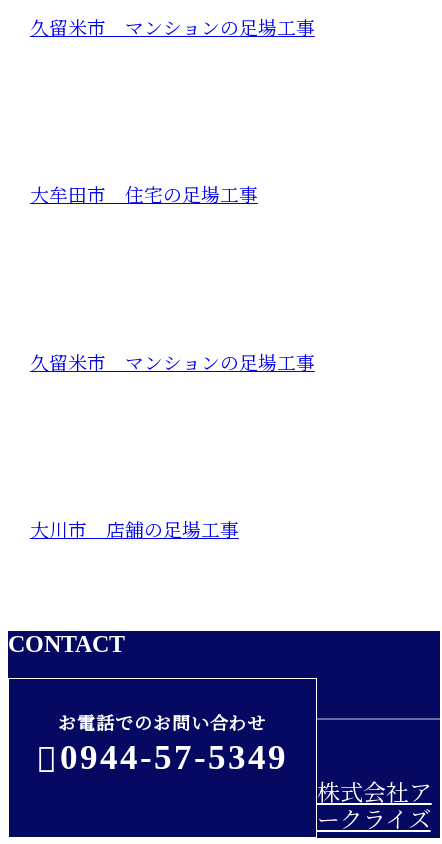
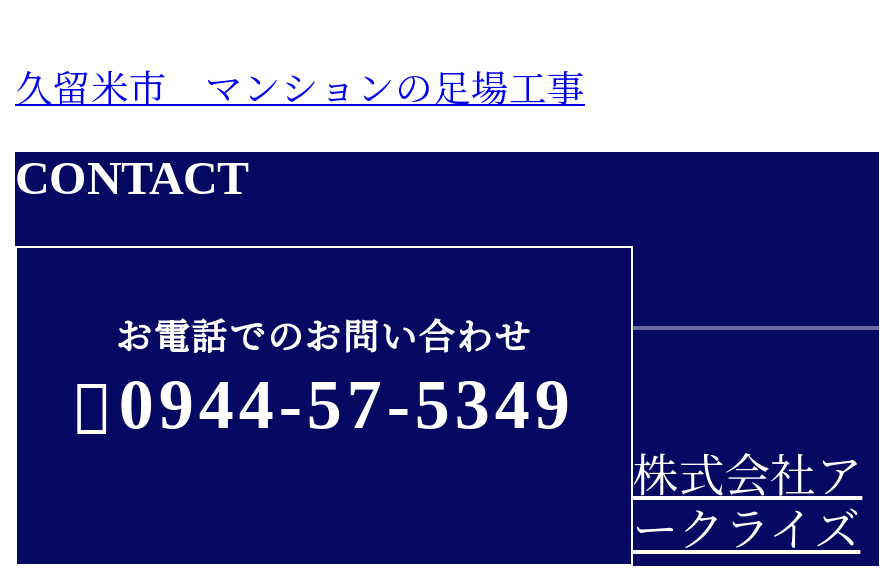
[30,185,258,206] 大牟田市 住宅の足場工事 -> none
[30,353,315,374] 久留米市 マンションの足場工事 -> none
[30,520,239,541] 大川市 店舗の足場工事 -> none

